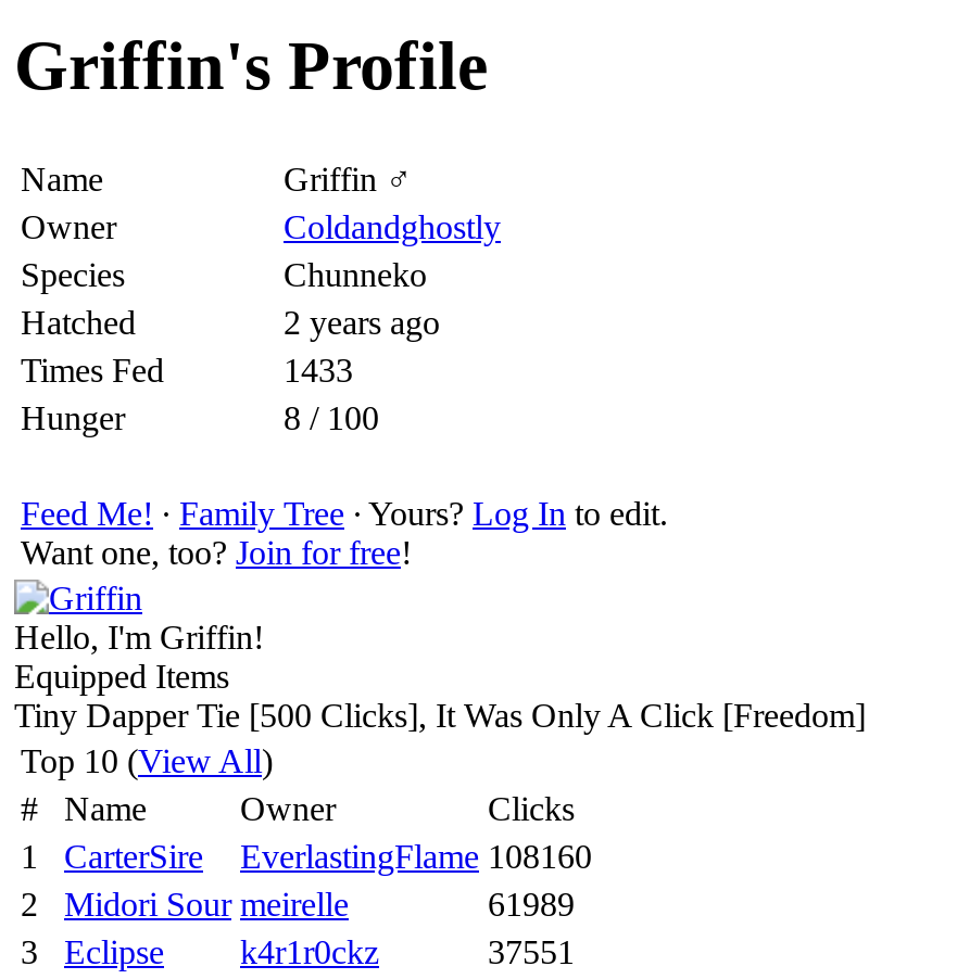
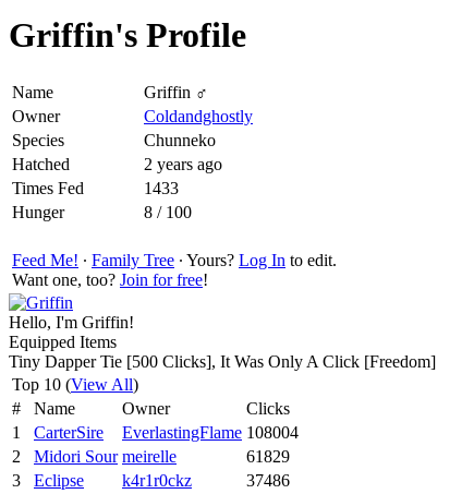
[240,838,592,875] EverlastingFlame 108160 -> [122,423,299,442] EverlastingFlame 108004
[488,885,575,922] 61989 -> [246,447,290,466] 61829
[488,933,575,970] 37551 -> [246,471,290,490] 37486

